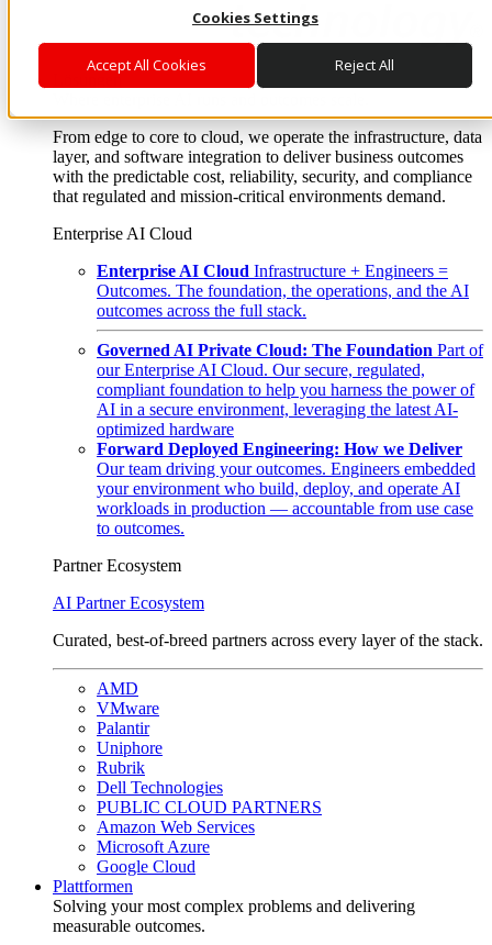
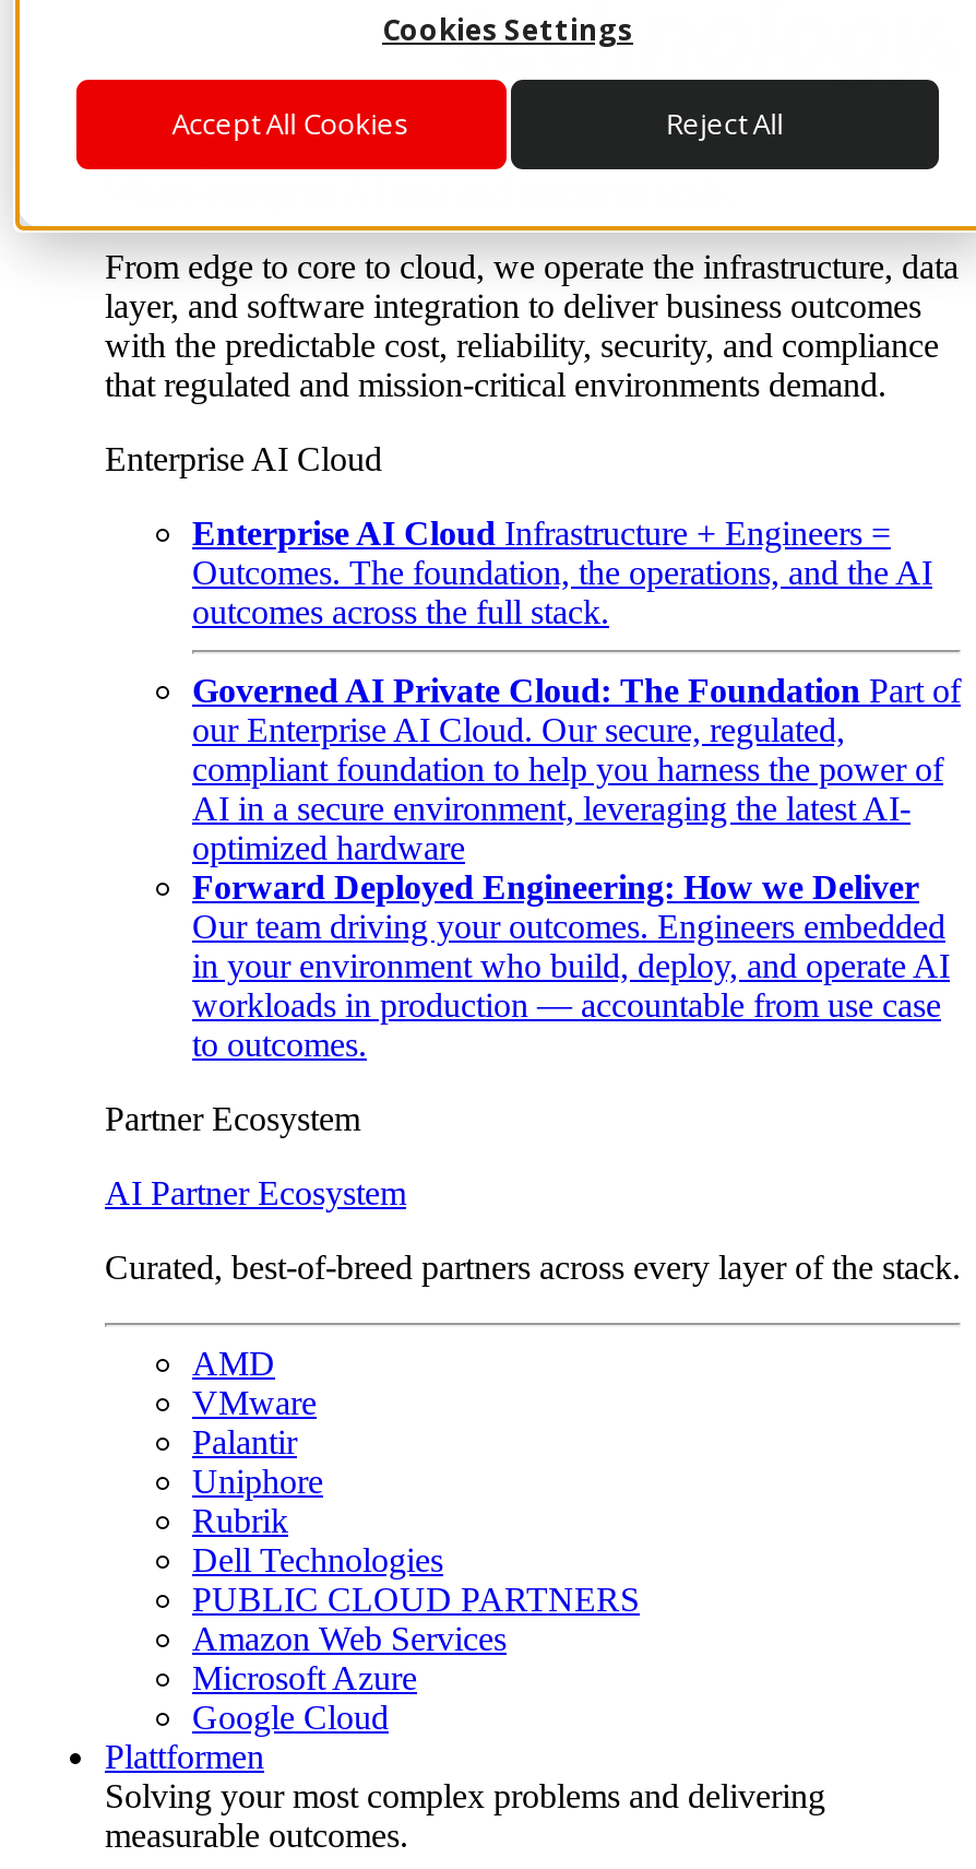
[97,479,460,498] your environment who build, deploy, and operate AI -> [192,947,950,985] in your environment who build, deploy, and operate AI

